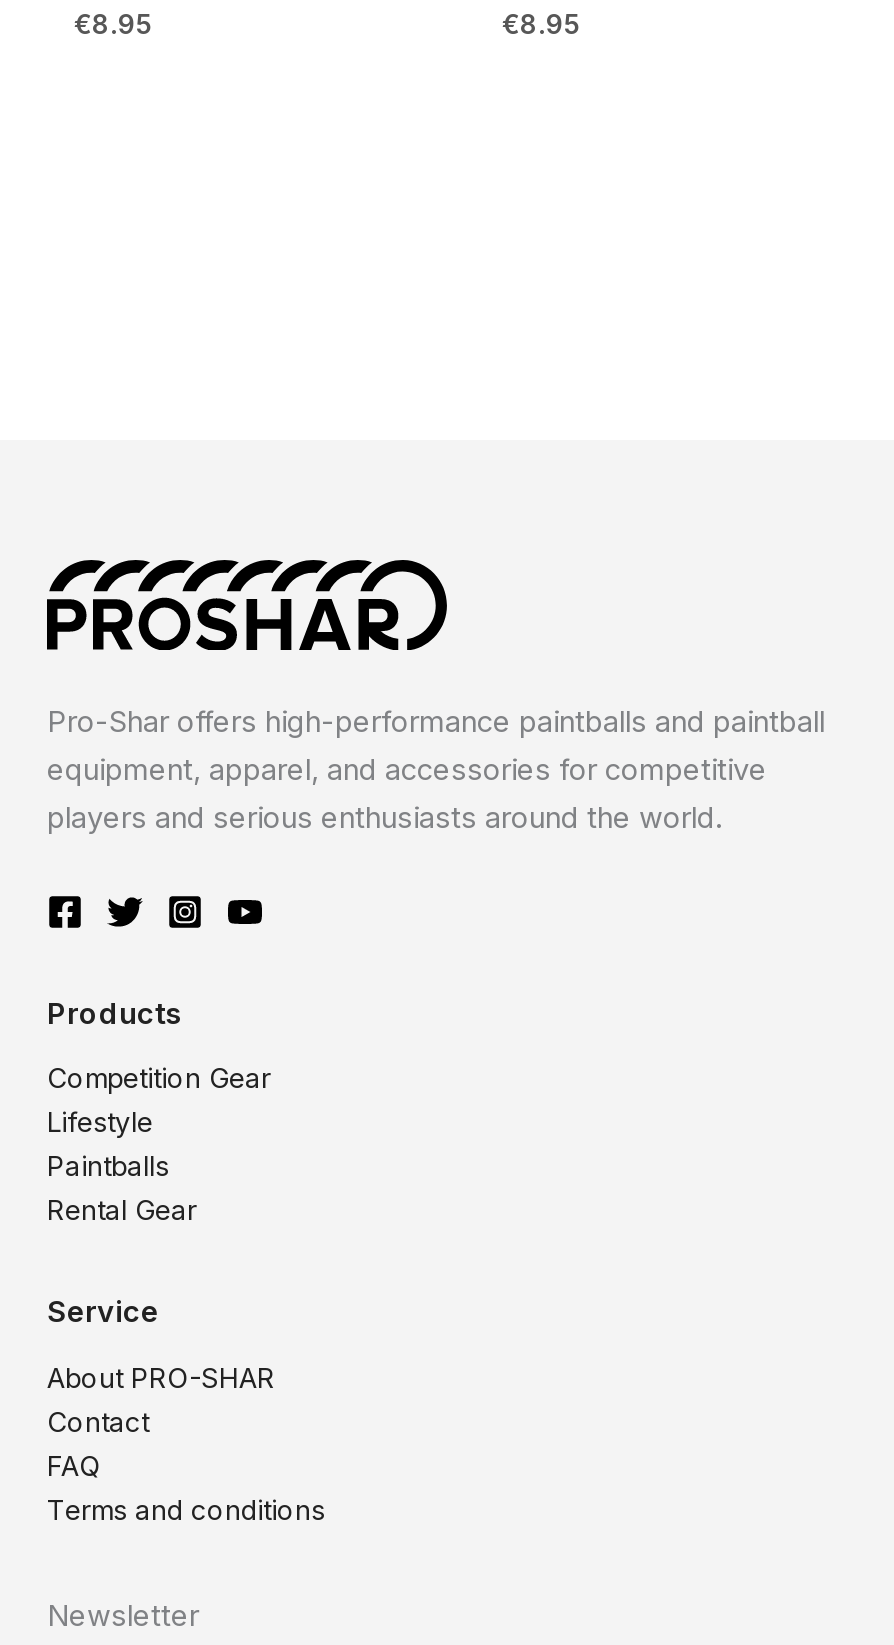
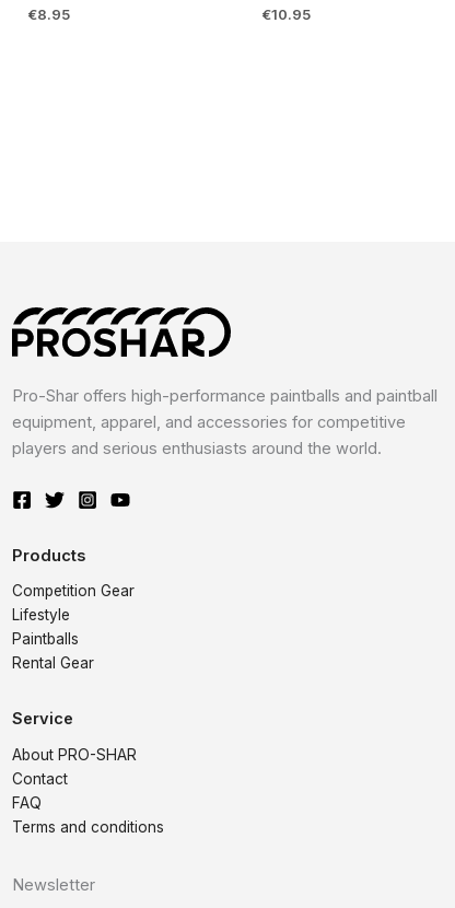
[502,8,580,40] €8.95 -> [261,6,310,23] €10.95

